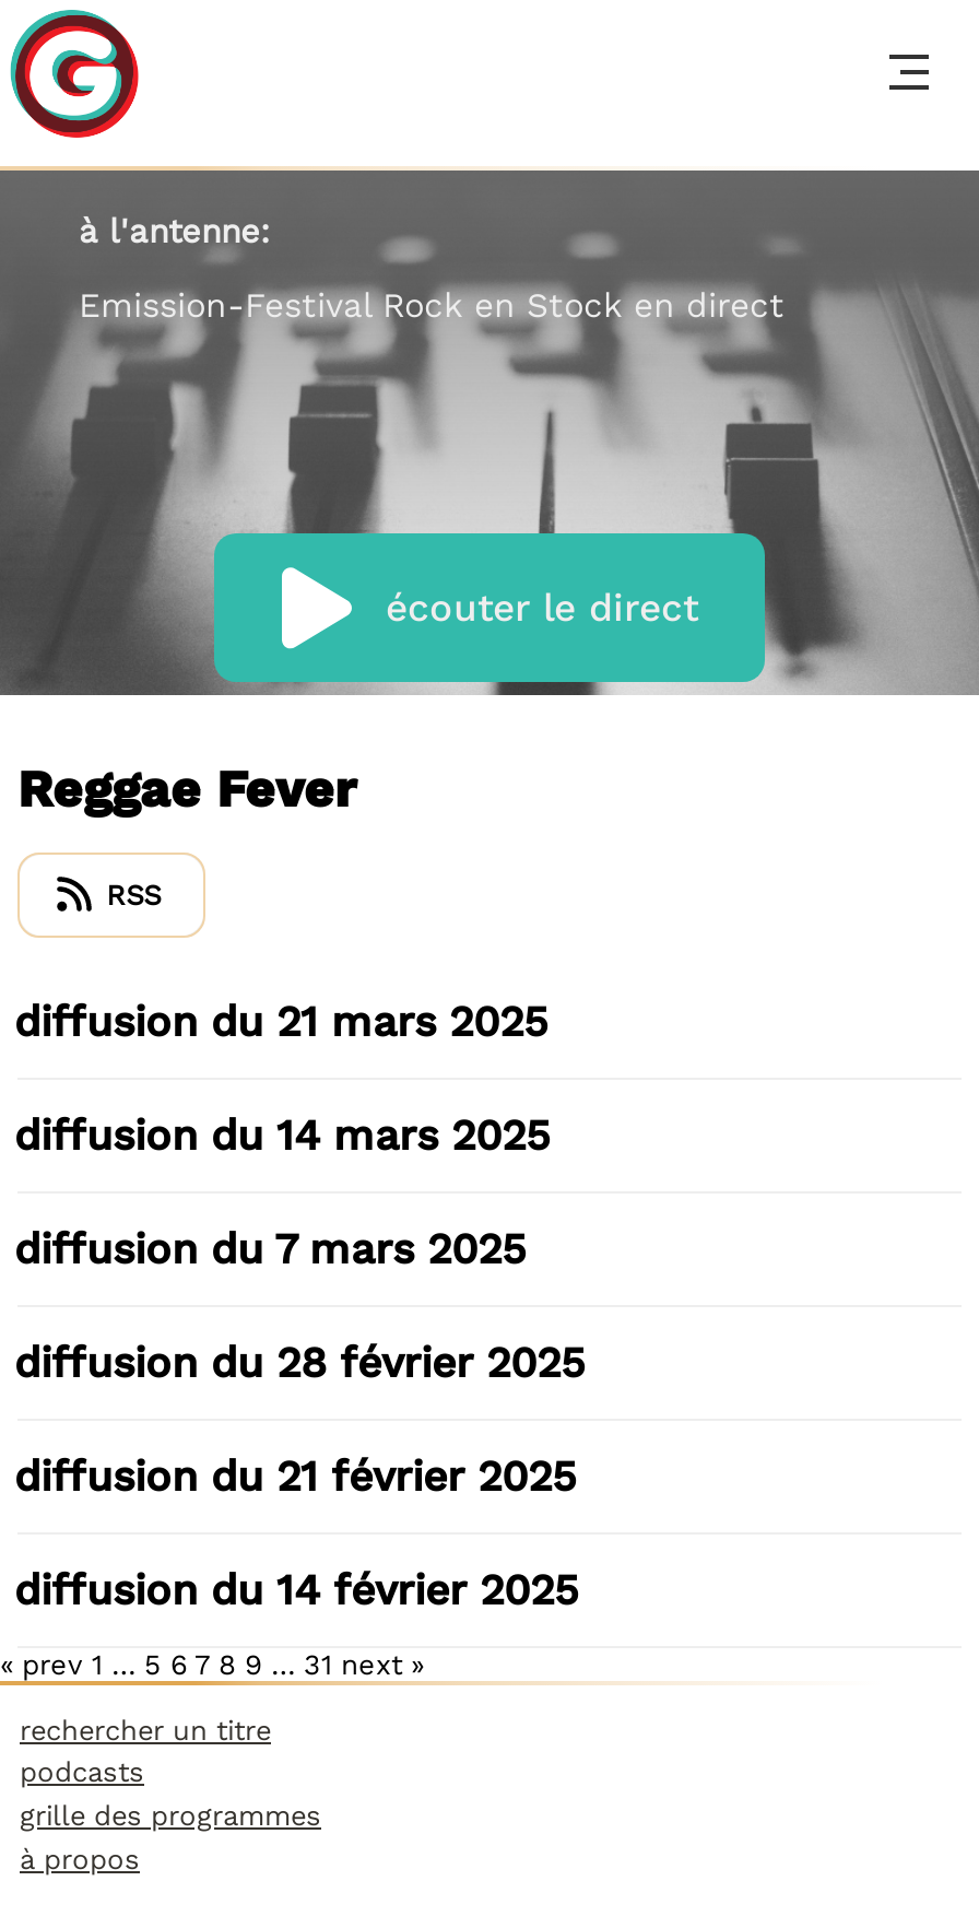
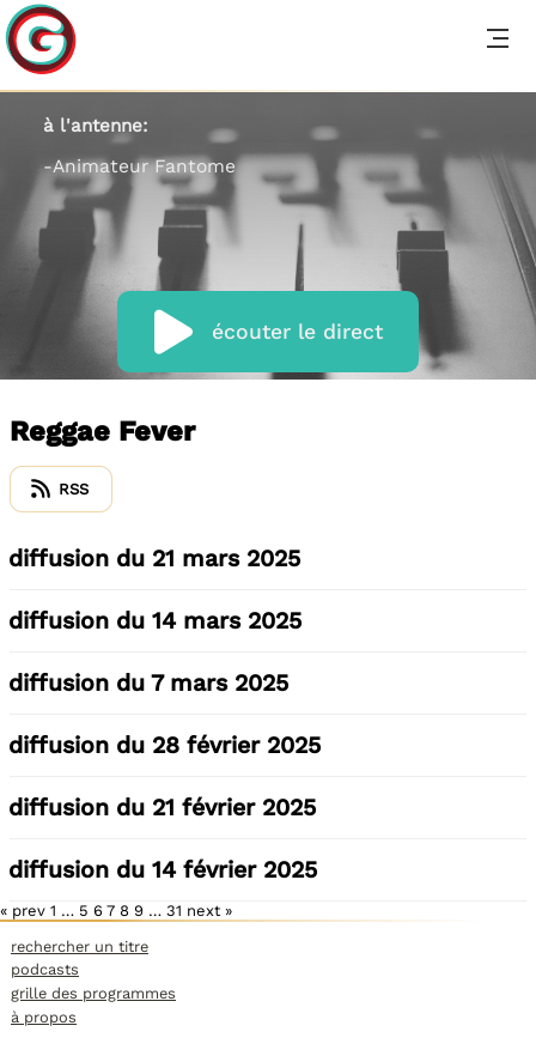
[79,285,785,327] Emission-Festival Rock en Stock en direct -> [43,155,236,178] -Animateur Fantome

